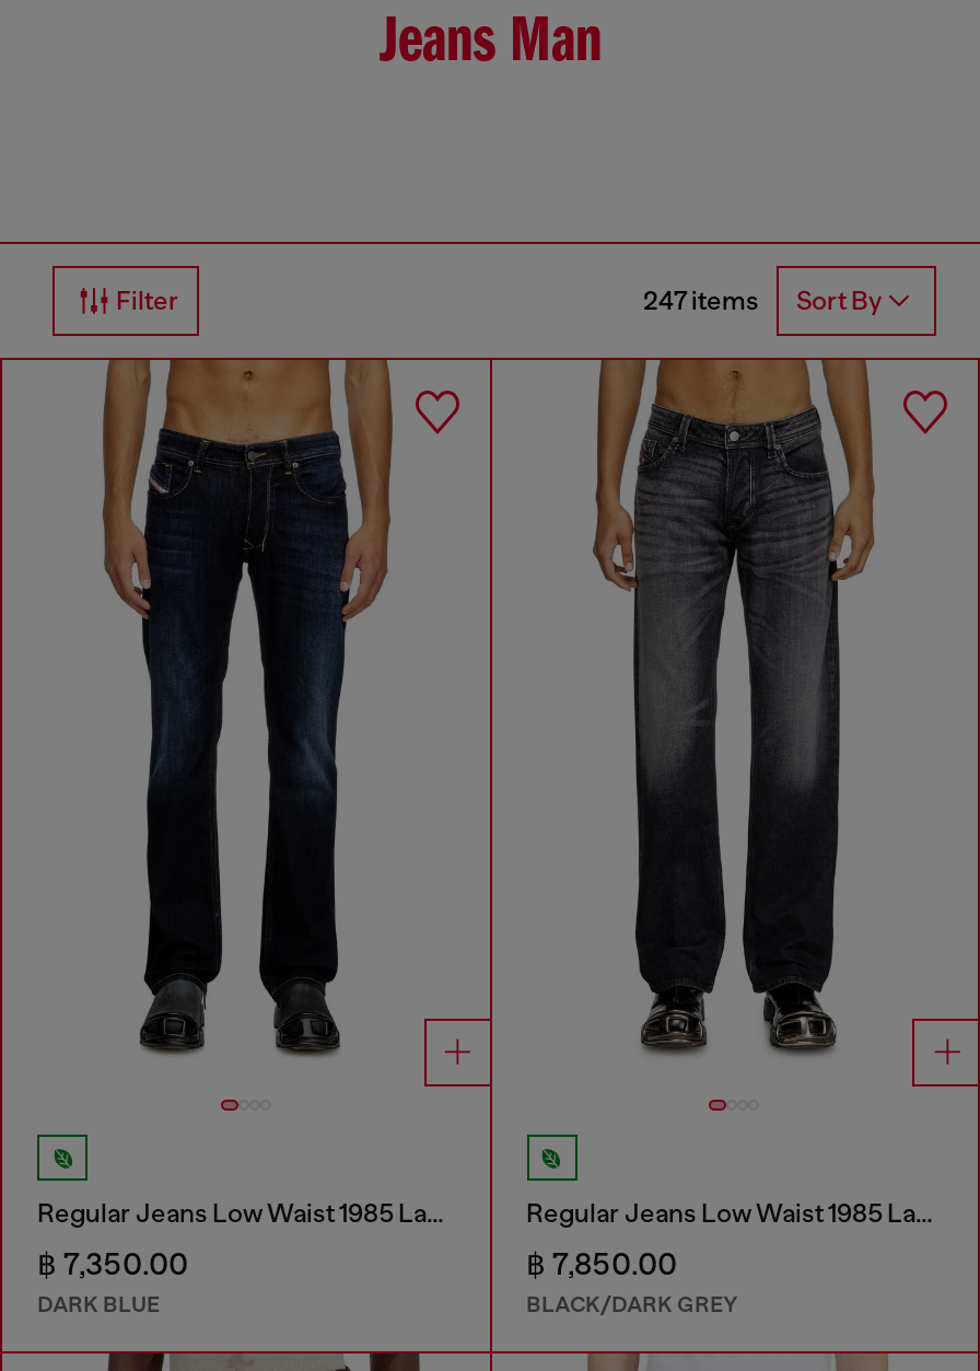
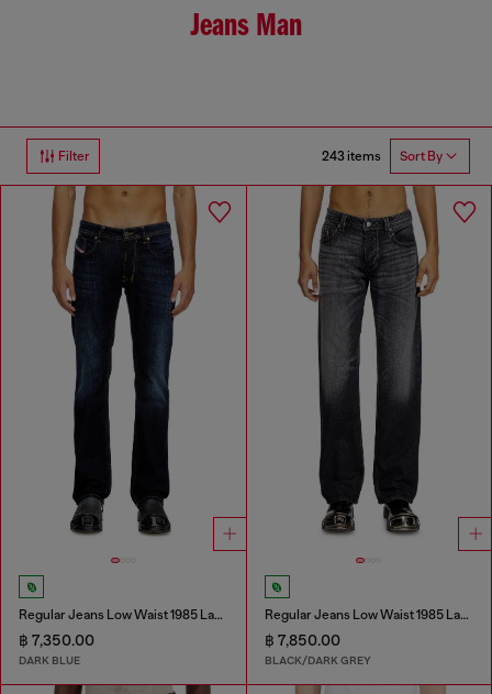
[643,285,882,317] 247 items Sort By -> [322,148,443,164] 243 items Sort By

